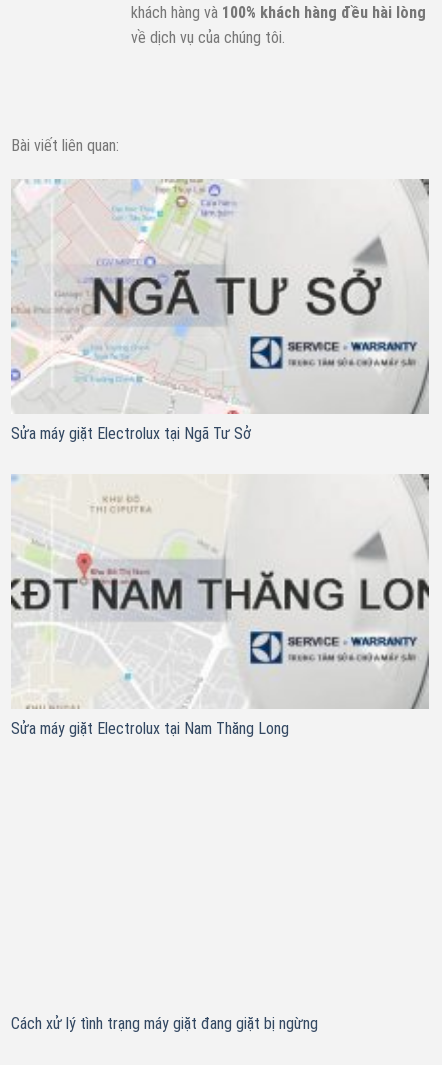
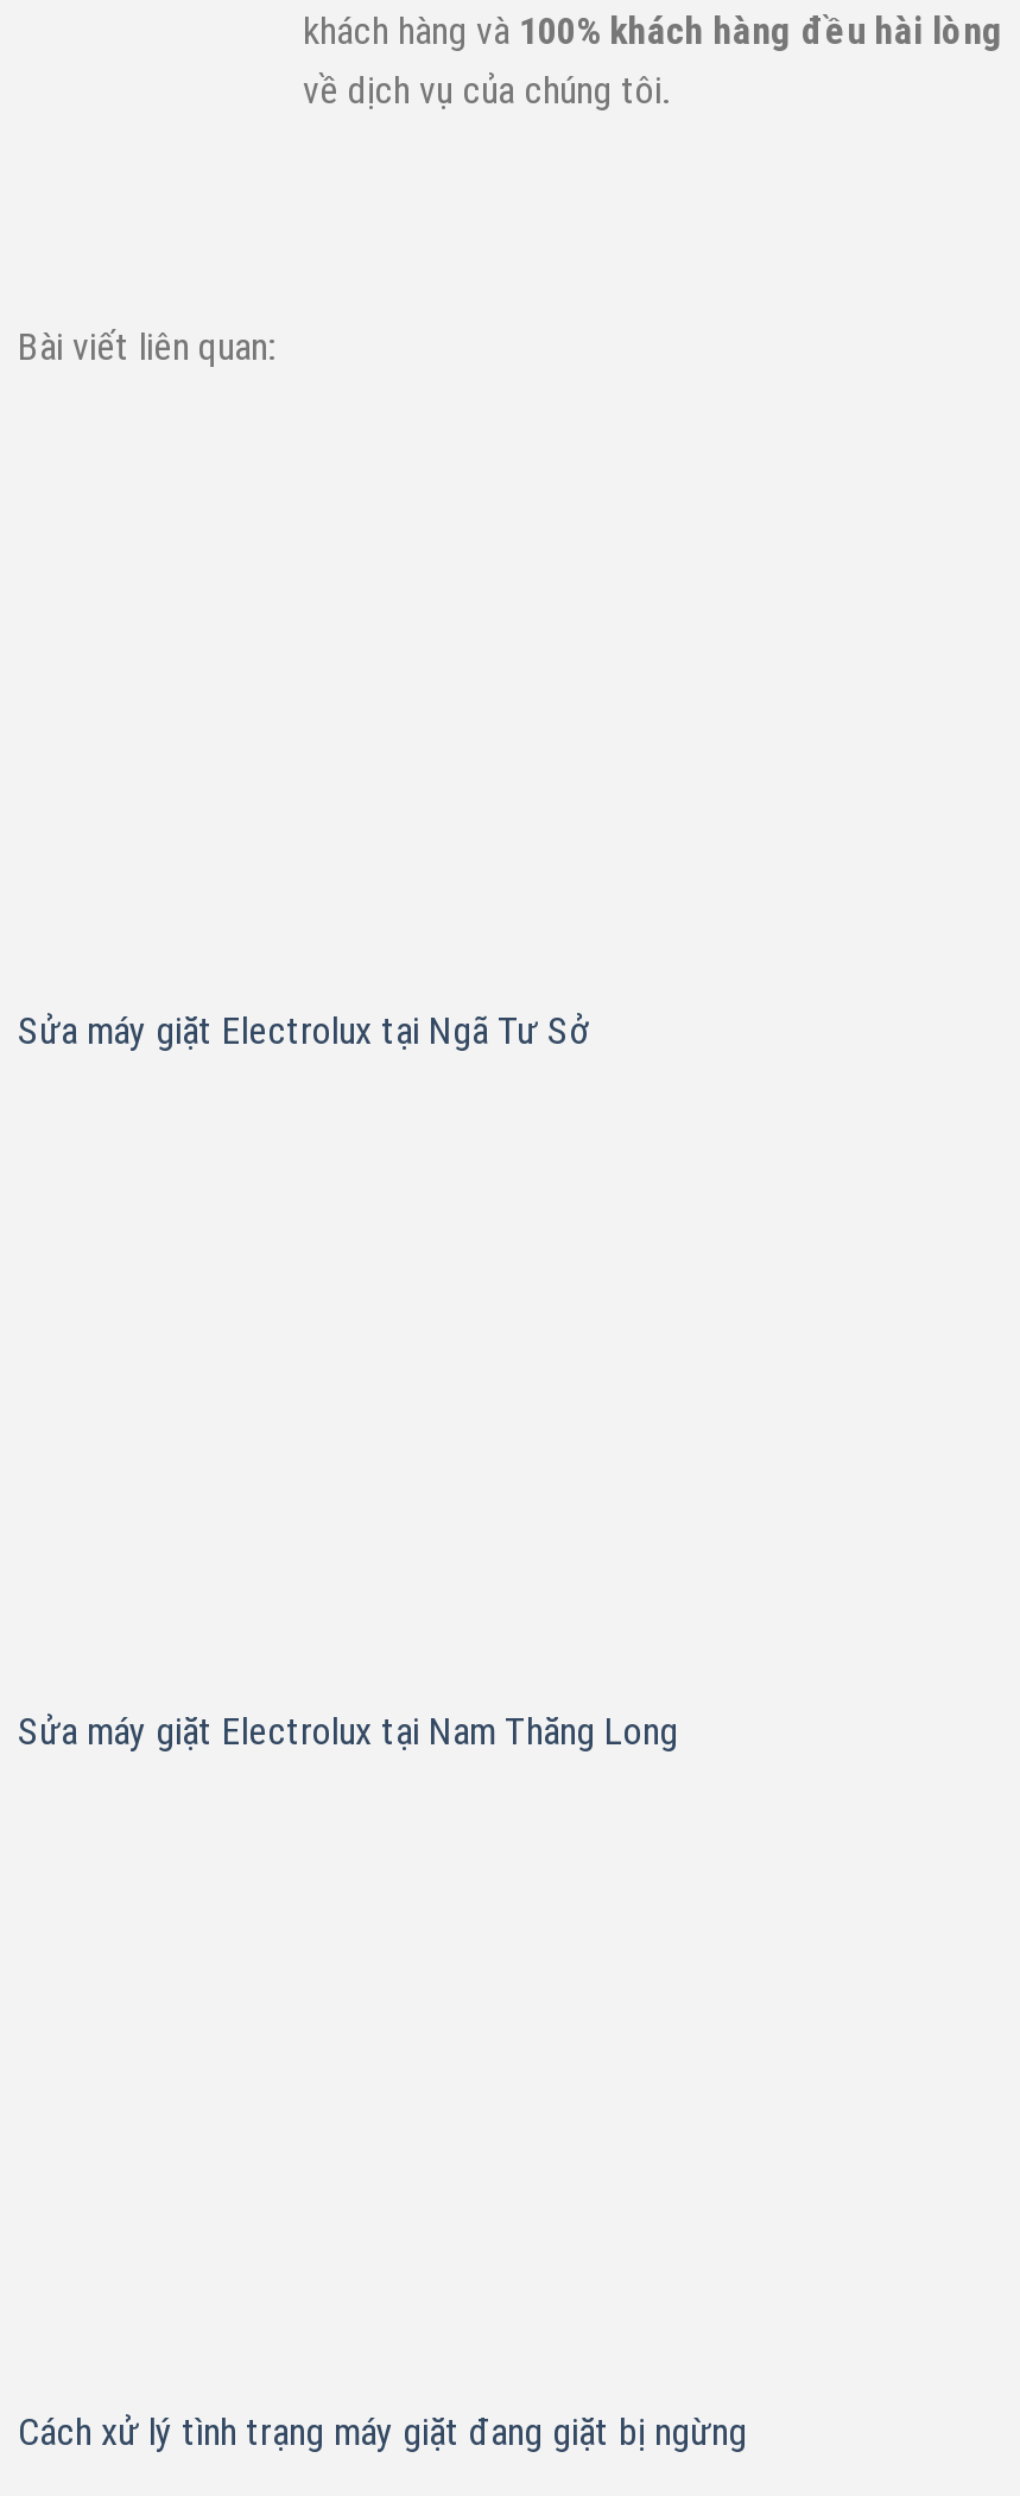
[10,178,430,415] [image] -> none
[10,473,430,710] [image] -> none

